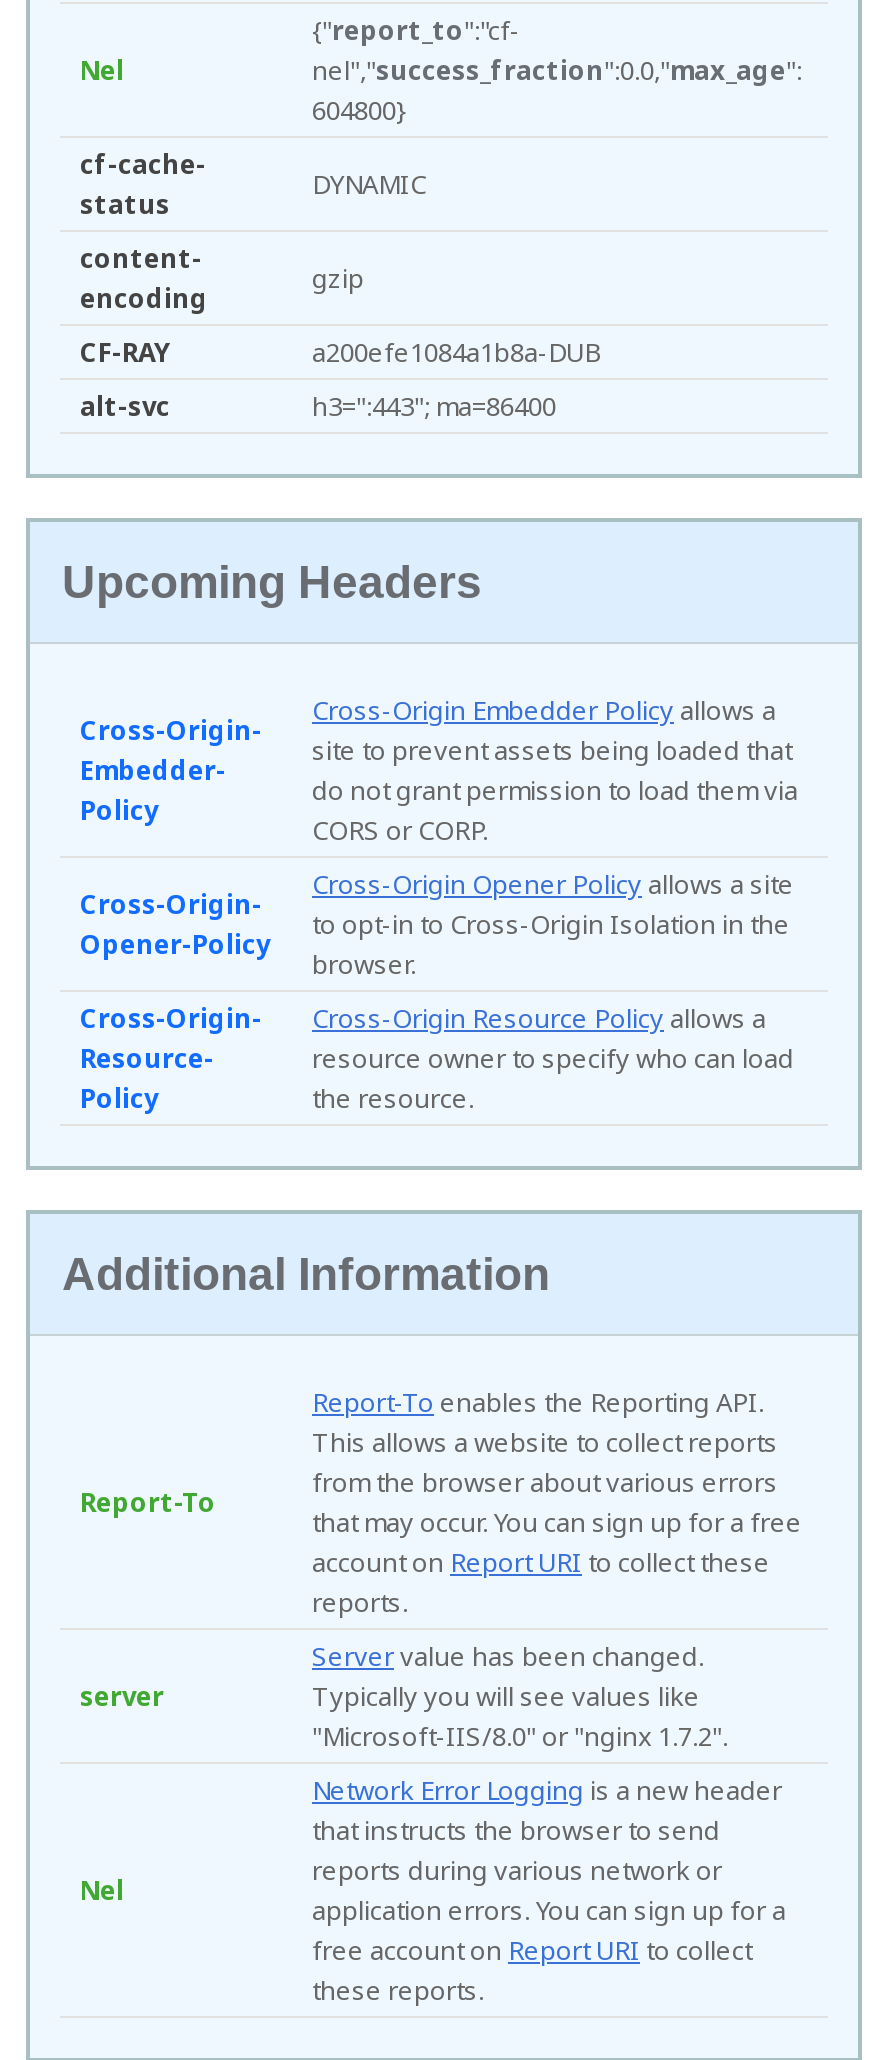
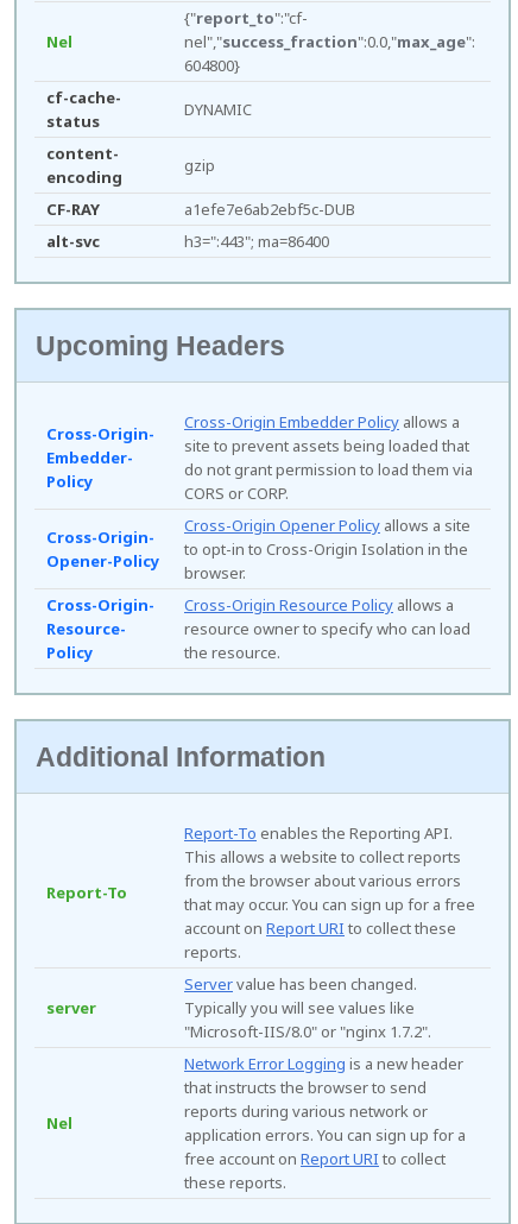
[312,335,600,371] a200efe1084a1b8a-DUB -> [184,199,355,220] a1efe7e6ab2ebf5c-DUB

